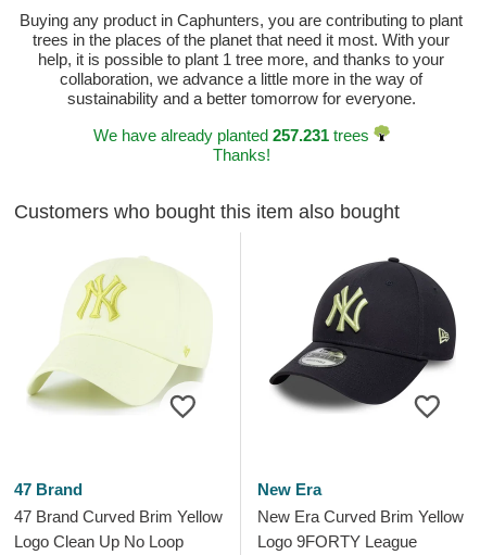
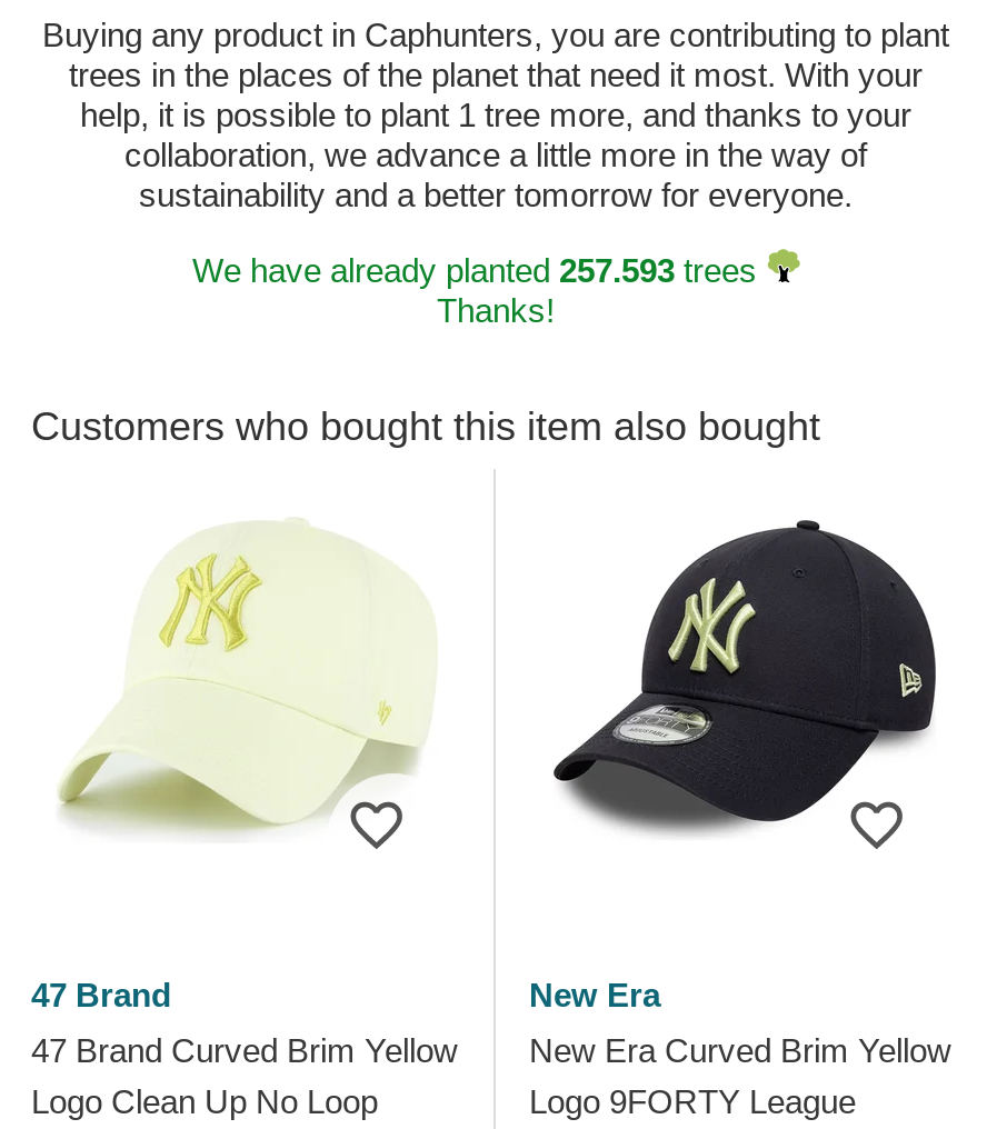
[93,126,373,145] We have already planted 257.231 trees -> [192,252,766,290] We have already planted 257.593 trees

